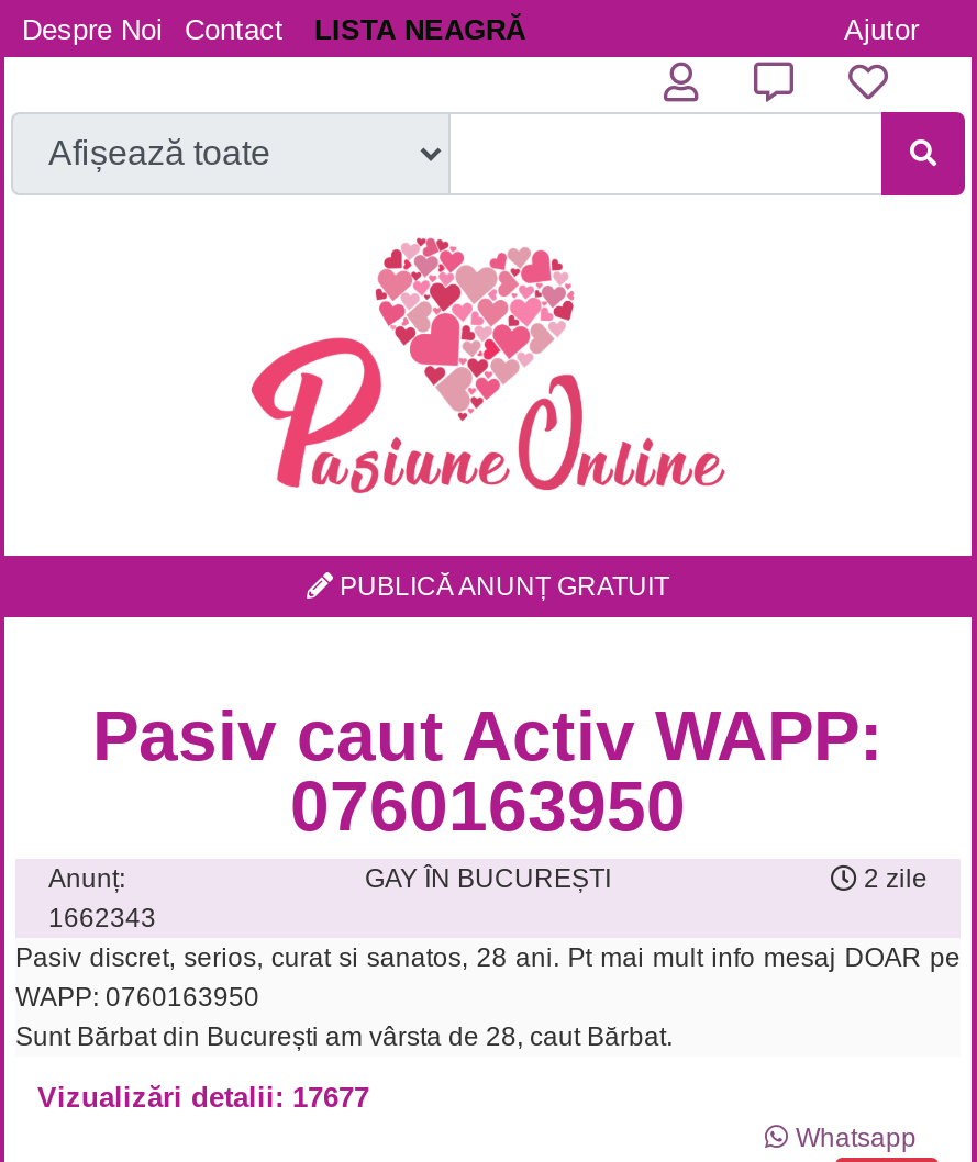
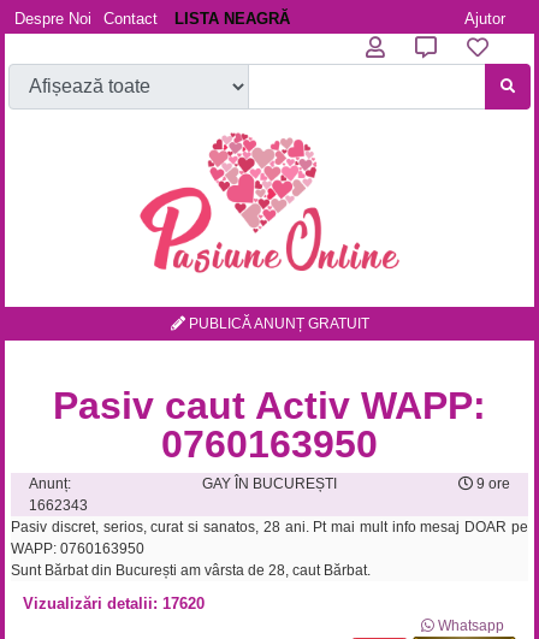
[857,863,928,894] 2 zile -> [473,475,510,492] 9 ore
[37,1081,369,1114] Vizualizări detalii: 17677 -> [23,594,205,613] Vizualizări detalii: 17620

